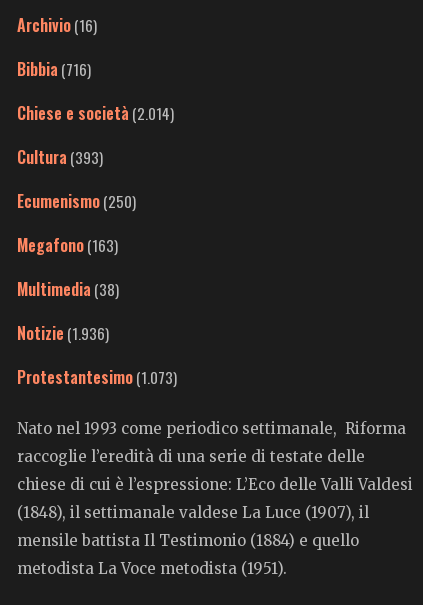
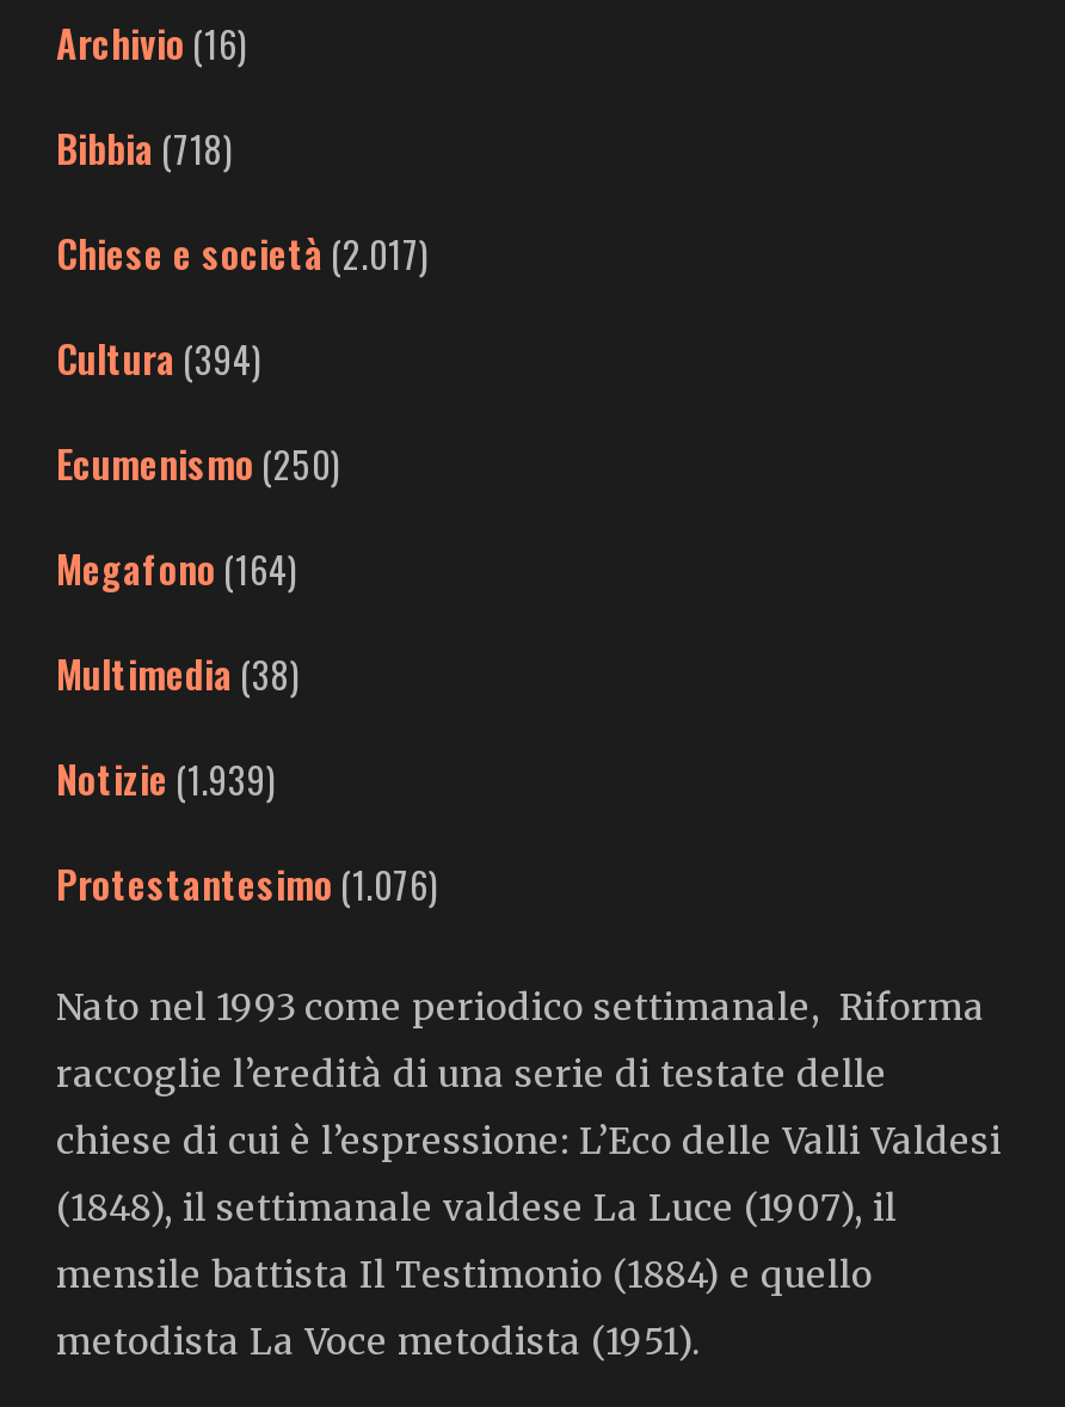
[17,57,91,81] Bibbia (716) -> [56,119,233,177] Bibbia (718)
[17,101,174,125] Chiese e società (2.014) -> [56,225,429,282] Chiese e società (2.017)
[17,145,103,169] Cultura (393) -> [56,330,261,387] Cultura (394)
[17,233,118,257] Megafono (163) -> [56,540,297,597] Megafono (164)
[17,321,109,345] Notizie (1.936) -> [56,750,276,807] Notizie (1.939)
[17,365,177,389] Protestantesimo (1.073) -> [56,855,438,913] Protestantesimo (1.076)

